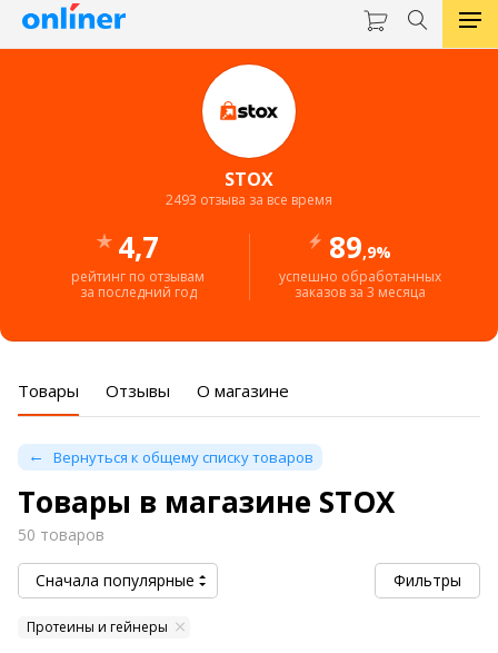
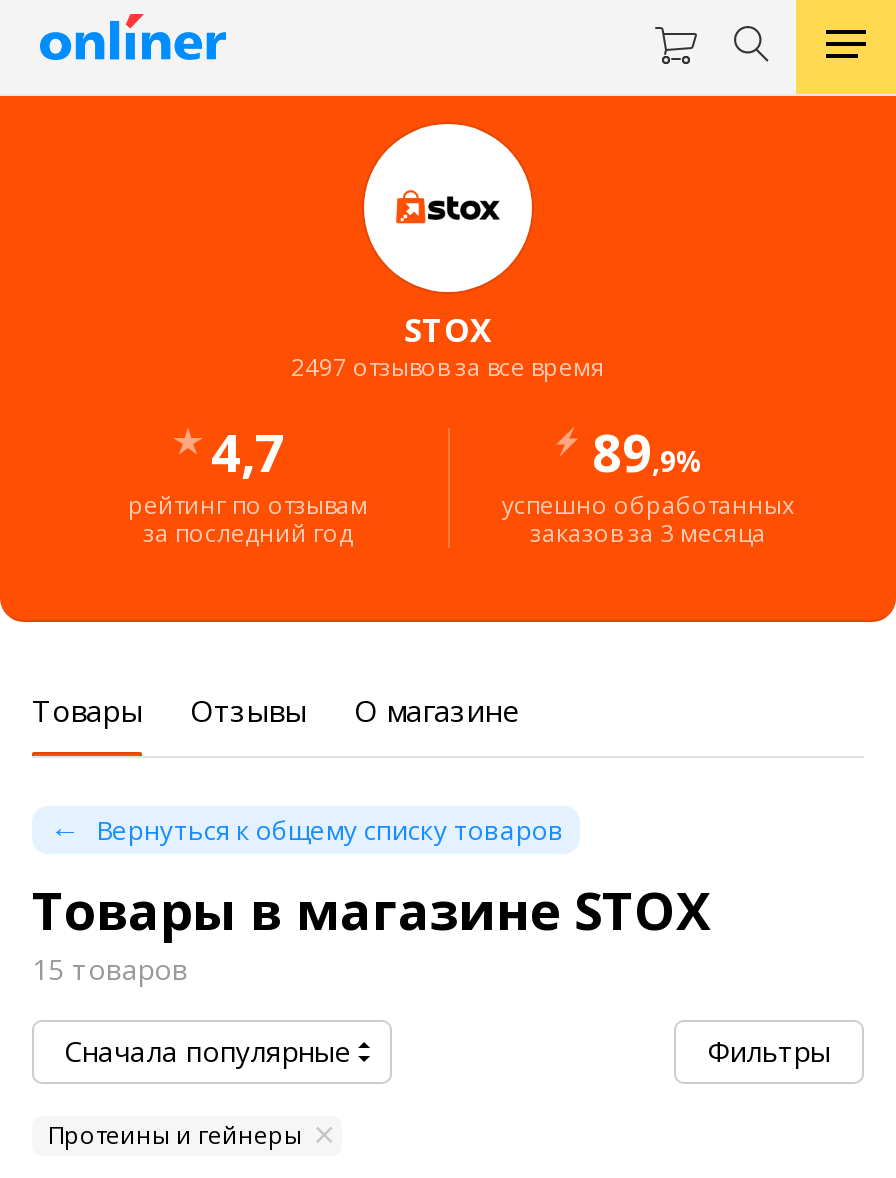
[166,190,332,209] 2493 отзыва за все время -> [291,350,605,384] 2497 отзывов за все время
[18,524,104,545] 50 товаров -> [32,950,188,988] 15 товаров

